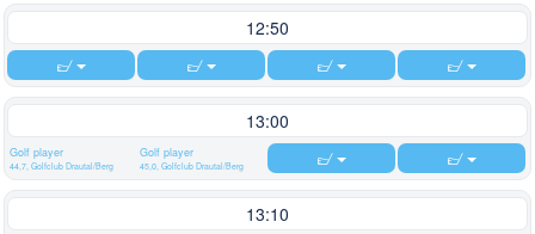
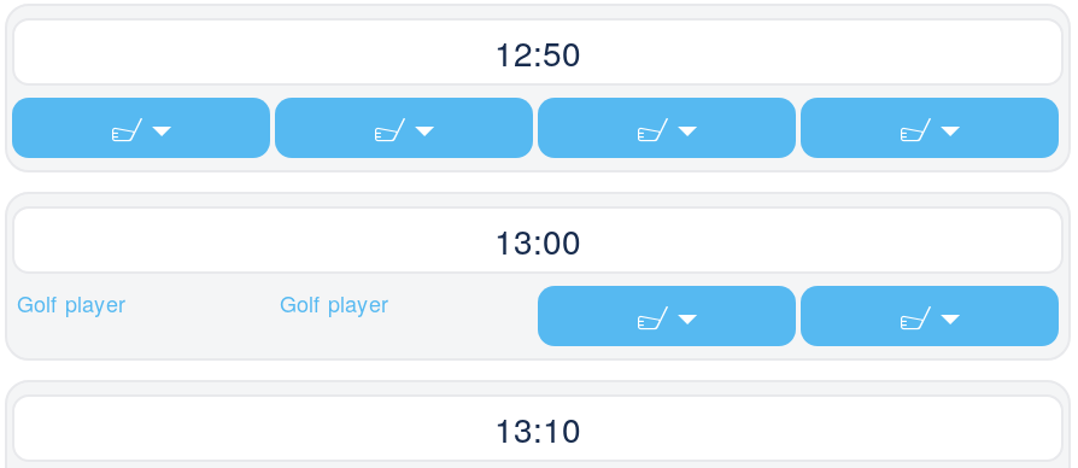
[10,160,113,172] 44,7, Golfclub Drautal/Berg -> none
[140,160,244,172] 45,0, Golfclub Drautal/Berg -> none

